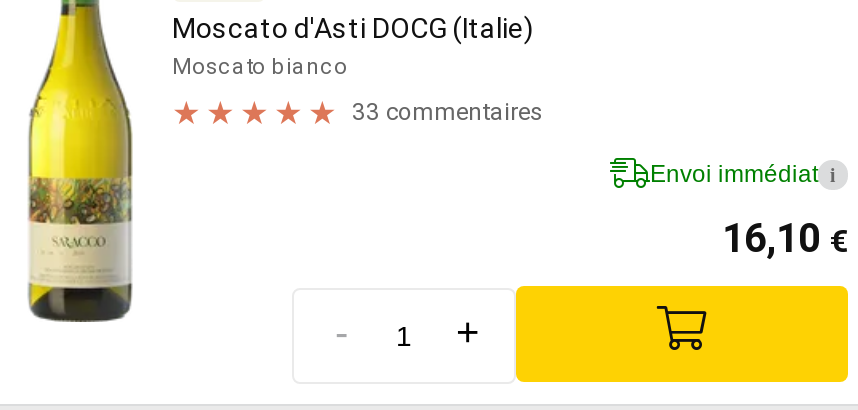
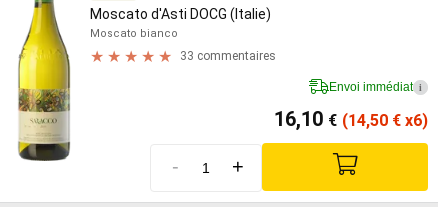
[722,213,848,261] 16,10 € -> [274,106,428,130] 16,10 € (14,50 €x6)

